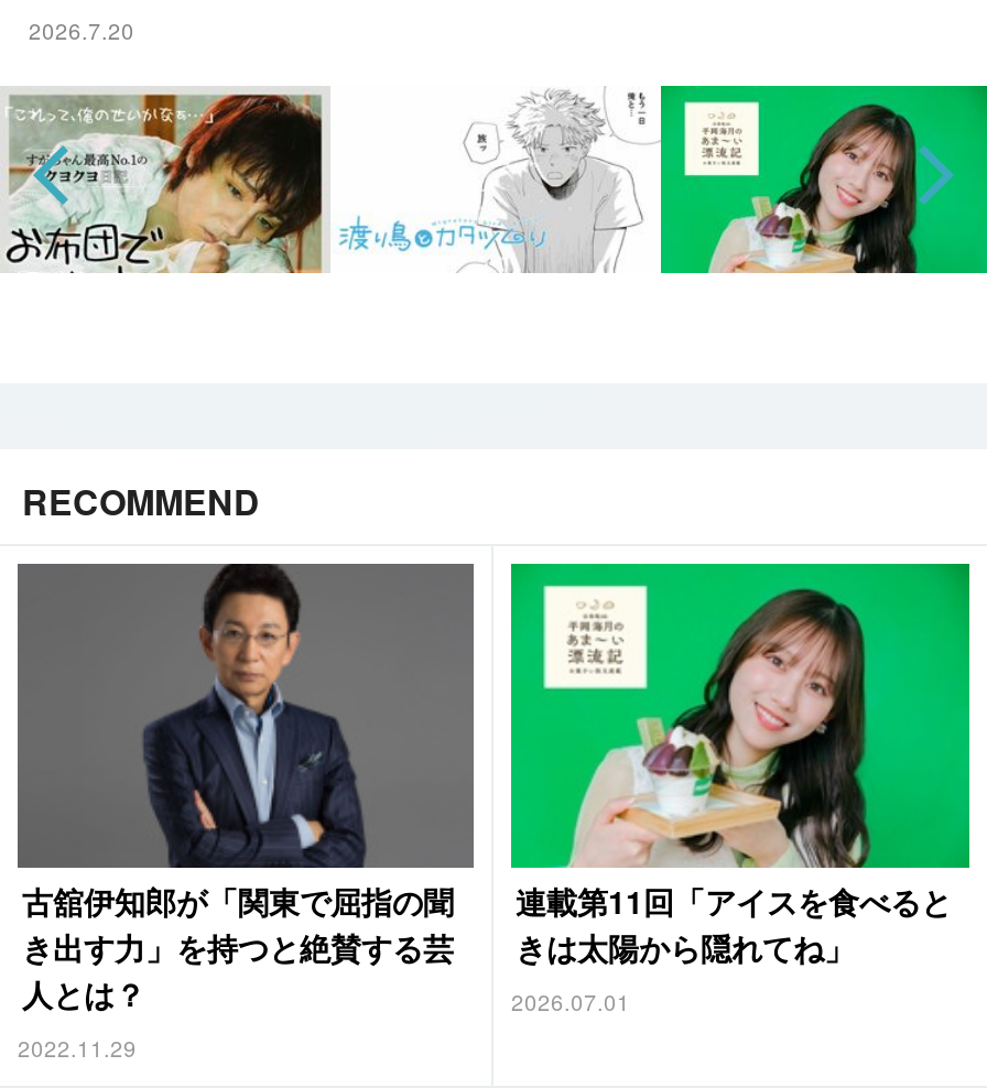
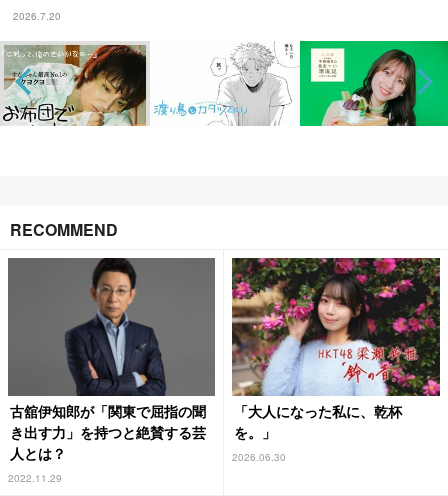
[509,562,972,1018] [image] | 連載第11回「アイスを食べると | きは太陽から隠れてね」 | 2026.07.01 -> [231,257,441,464] [image] | 「大人になった私に、乾杯 | を。」 | 2026.06.30

